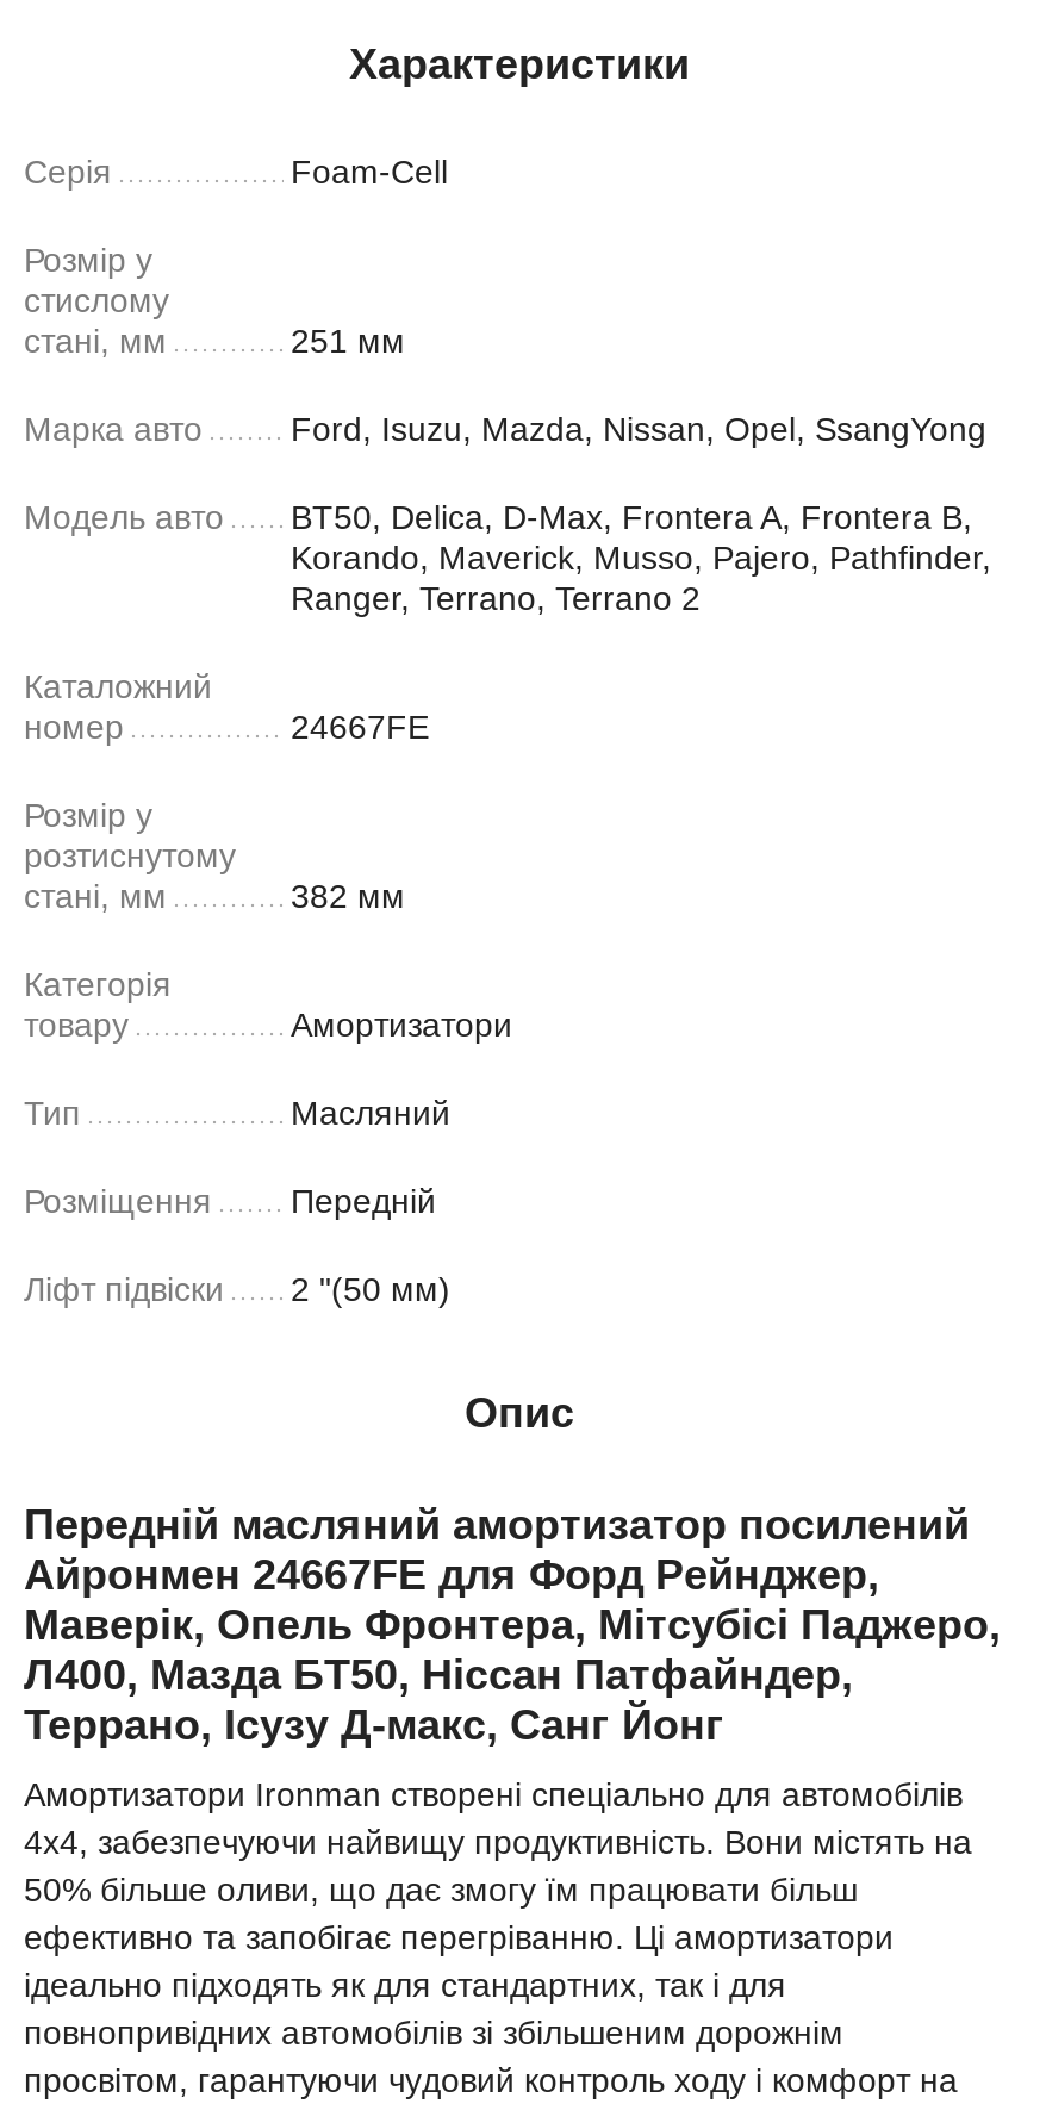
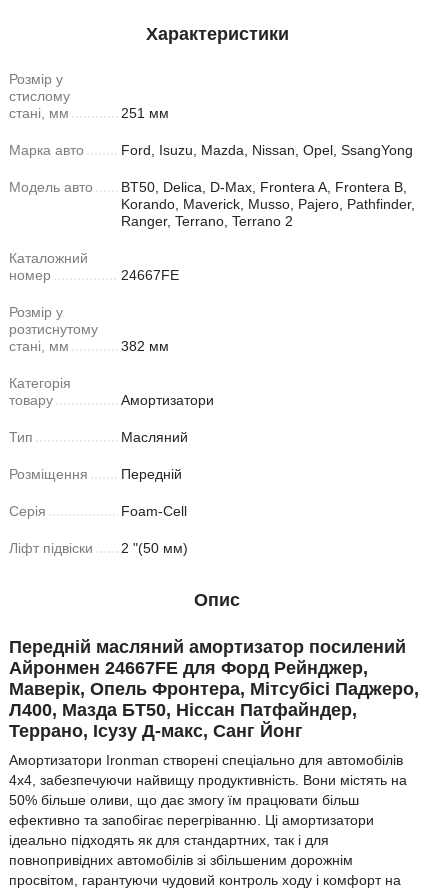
moved [24,152,448,190] -> [9,503,187,519]: Серія | Foam-Cell
moved [24,240,991,1219] -> [9,71,415,482]: Розмір у | стислому | стані, мм | ... | Розміщення | Передній

